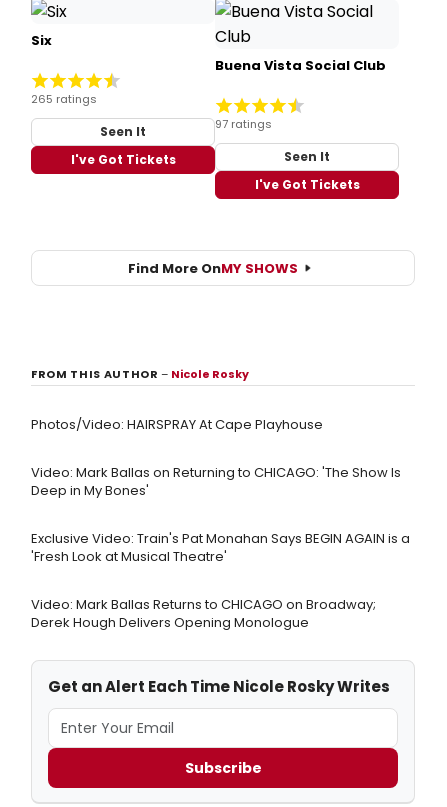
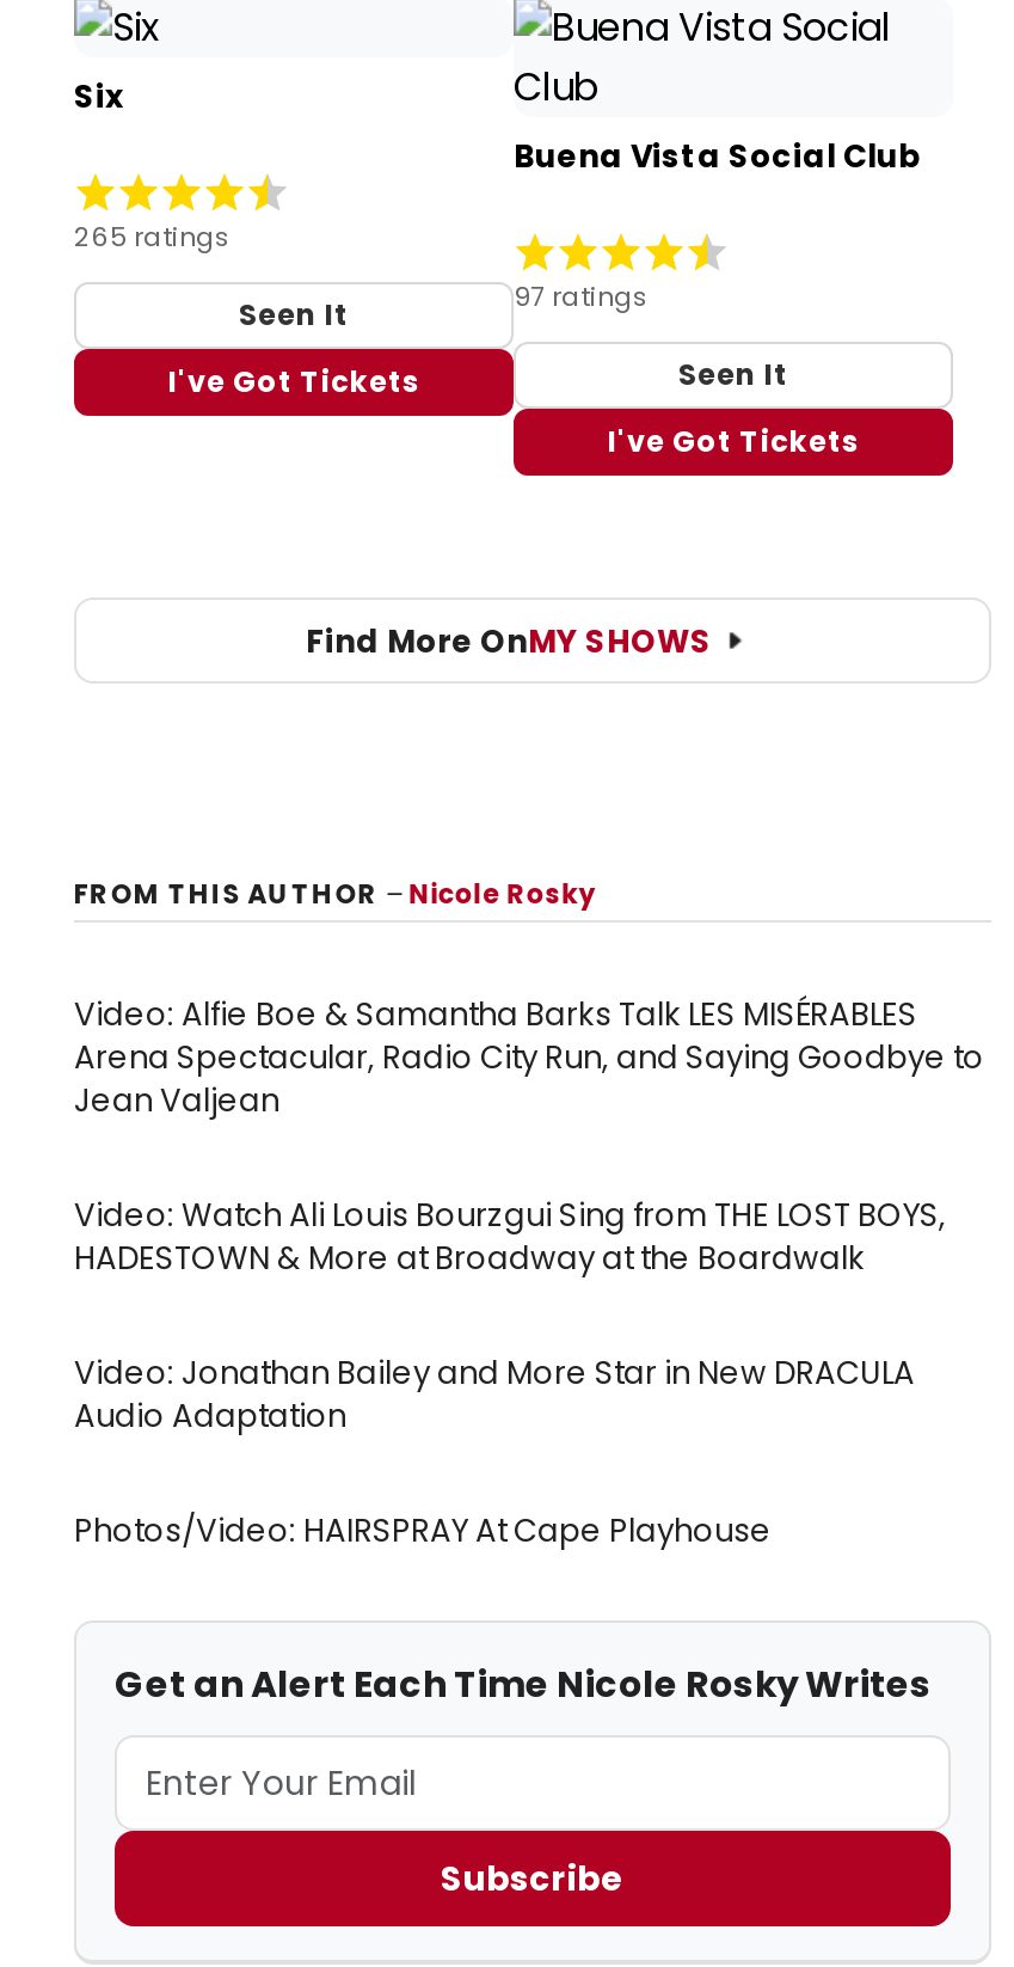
none -> [74,992,984,1439] Video: Alfie Boe & Samantha Barks Talk LES MISÉRABLES | Arena Spectacular, Radio City Run, and Saying Goodbye to | Jean Valjean | Video: Watch Ali Louis Bourzgui Sing from THE LOST BOYS, | HADESTOWN & More at Broadway at the Boardwalk | Video: Jonathan Bailey and More Star in New DRACULA | Audio Adaptation
moved [31,415,323,434] -> [74,1508,772,1554]: Photos/Video: HAIRSPRAY At Cape Playhouse
[31,463,410,632] Video: Mark Ballas on Returning to CHICAGO: 'The Show Is | Deep in My Bones' | Exclusive Video: Train's Pat Monahan Says BEGIN AGAIN is a | 'Fresh Look at Musical Theatre' | Video: Mark Ballas Returns to CHICAGO on Broadway; | Derek Hough Delivers Opening Monologue -> none

